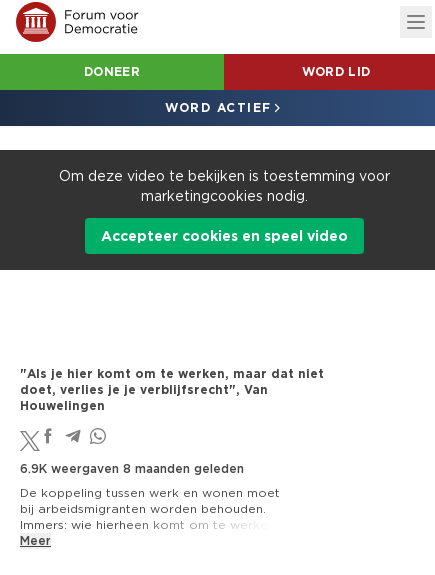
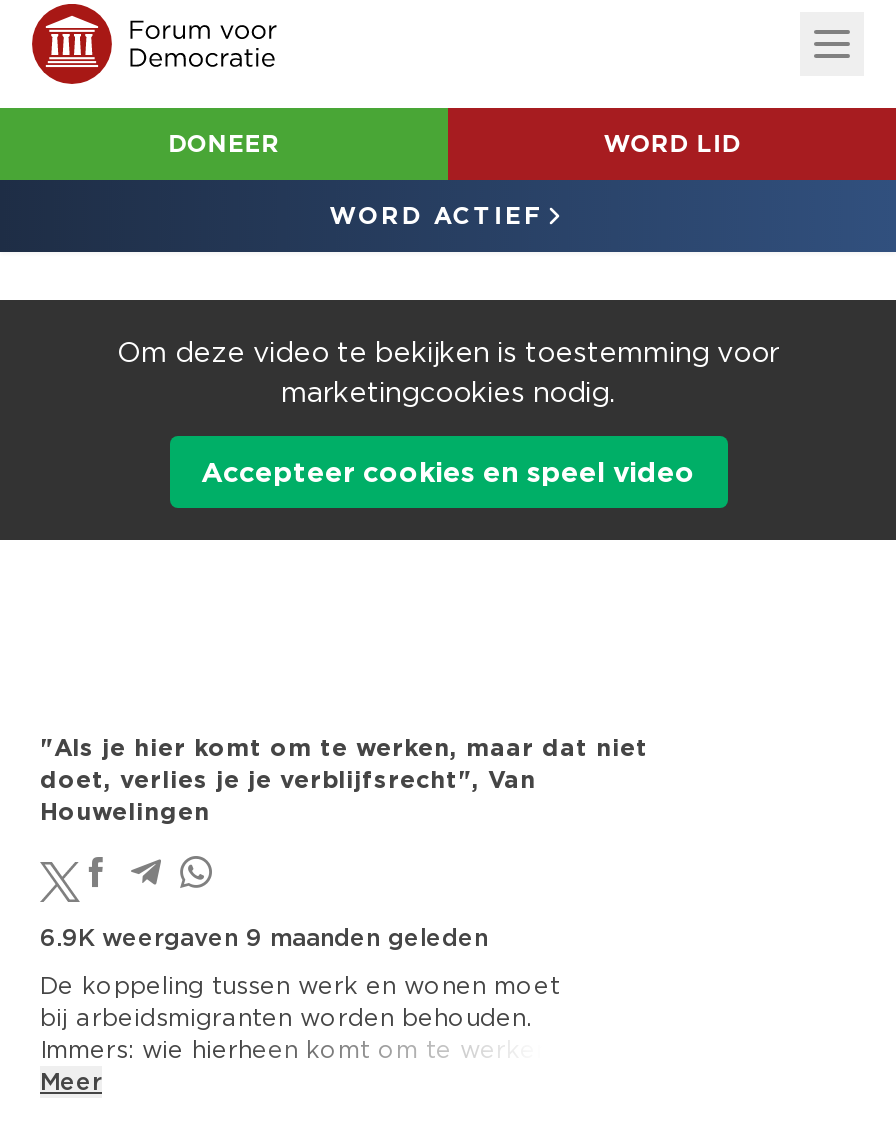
[20,461,244,476] 6.9K weergaven 8 maanden geleden -> [40,923,488,953] 6.9K weergaven 9 maanden geleden

